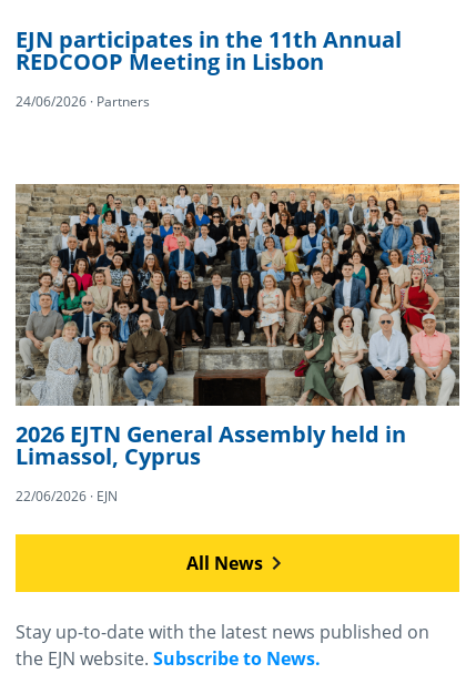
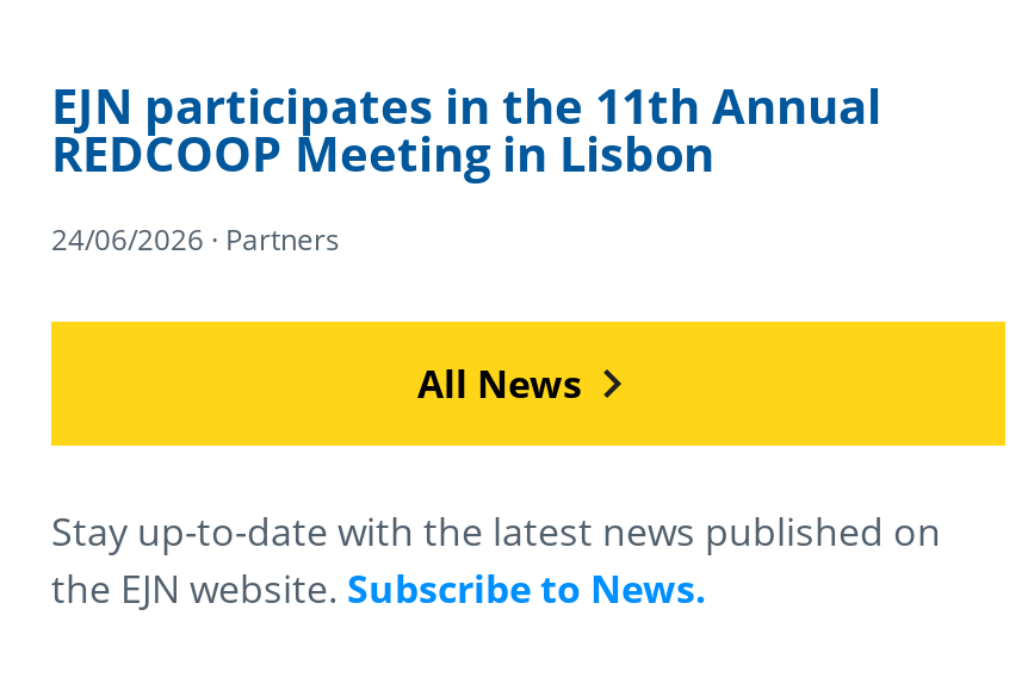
[14,183,460,505] [image] | 2026 EJTN General Assembly held in | Limassol, Cyprus | 22/06/2026 · EJN -> none

